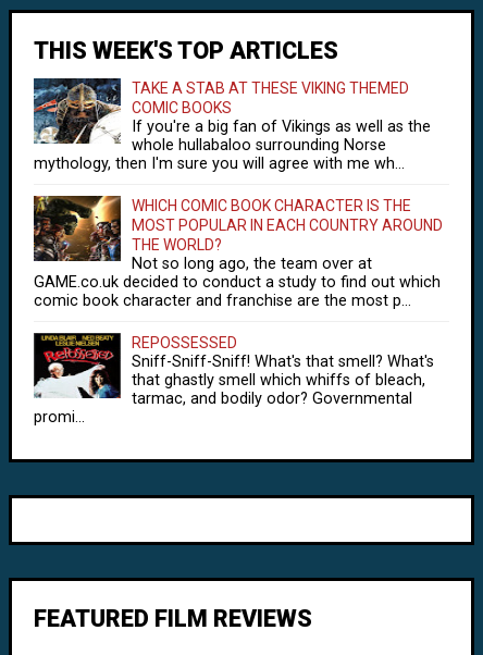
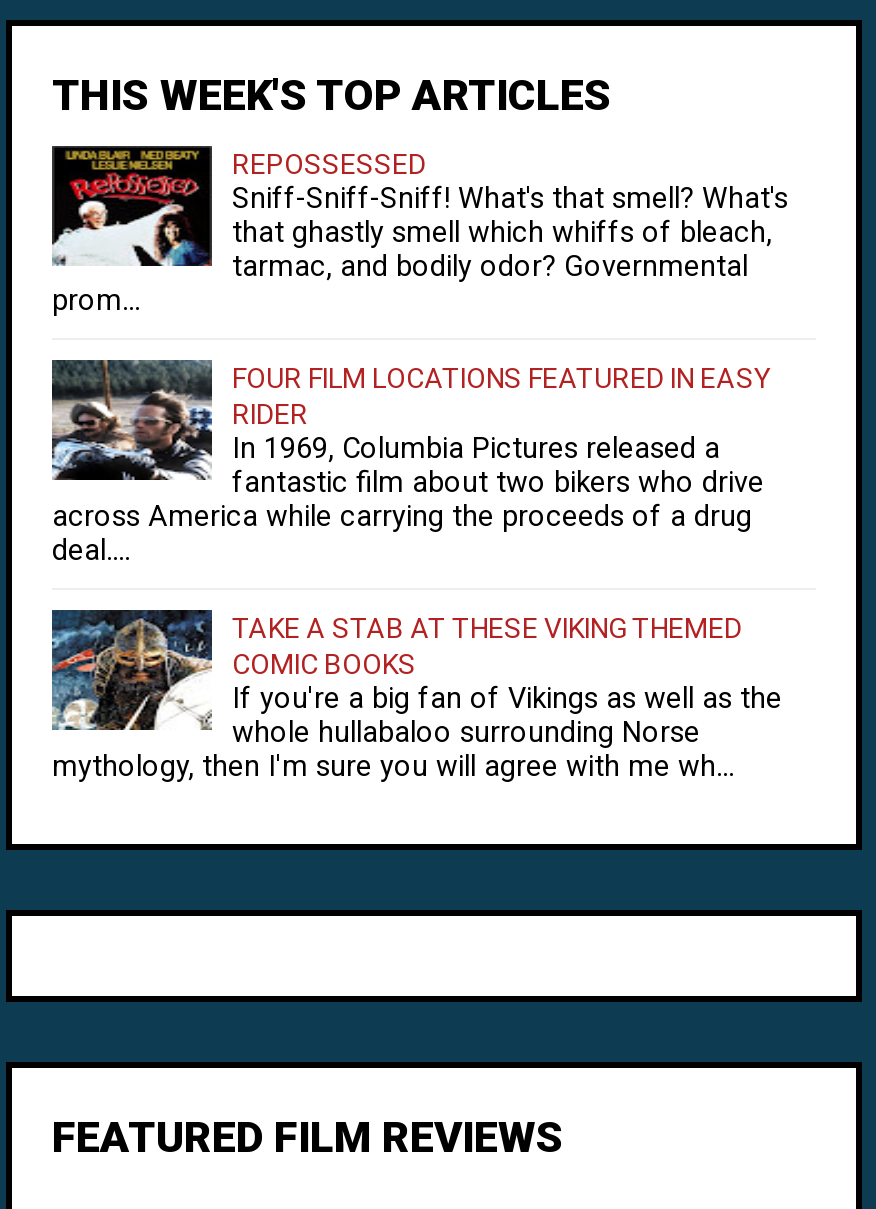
none -> [52,284,772,568] prom... | FOUR FILM LOCATIONS FEATURED IN EASY | RIDER | In 1969, Columbia Pictures released a | fantastic film about two bikers who drive | across America while carrying the proceeds of a drug | deal....
moved [32,77,431,173] -> [48,608,782,784]: [image] | TAKE A STAB AT THESE VIKING THEMED | COMIC BOOKS | If you're a big fan of Vikings as well as the | whole hullabaloo surrounding Norse | mythology, then I'm sure you will agree with me wh...
[33,195,116,262] [image] -> [52,358,204,482] [image]
[34,197,443,427] WHICH COMIC BOOK CHARACTER IS THE | MOST POPULAR IN EACH COUNTRY AROUND | THE WORLD? | Not so long ago, the team over at | GAME.co.uk decided to conduct a study to find out which | comic book character and franchise are the most p... | promi... -> none
moved [33,333,434,408] -> [50,146,788,284]: [image] | REPOSSESSED | Sniff-Sniff-Sniff! What's that smell? What's | that ghastly smell which whiffs of bleach, | tarmac, and bodily odor? Governmental

